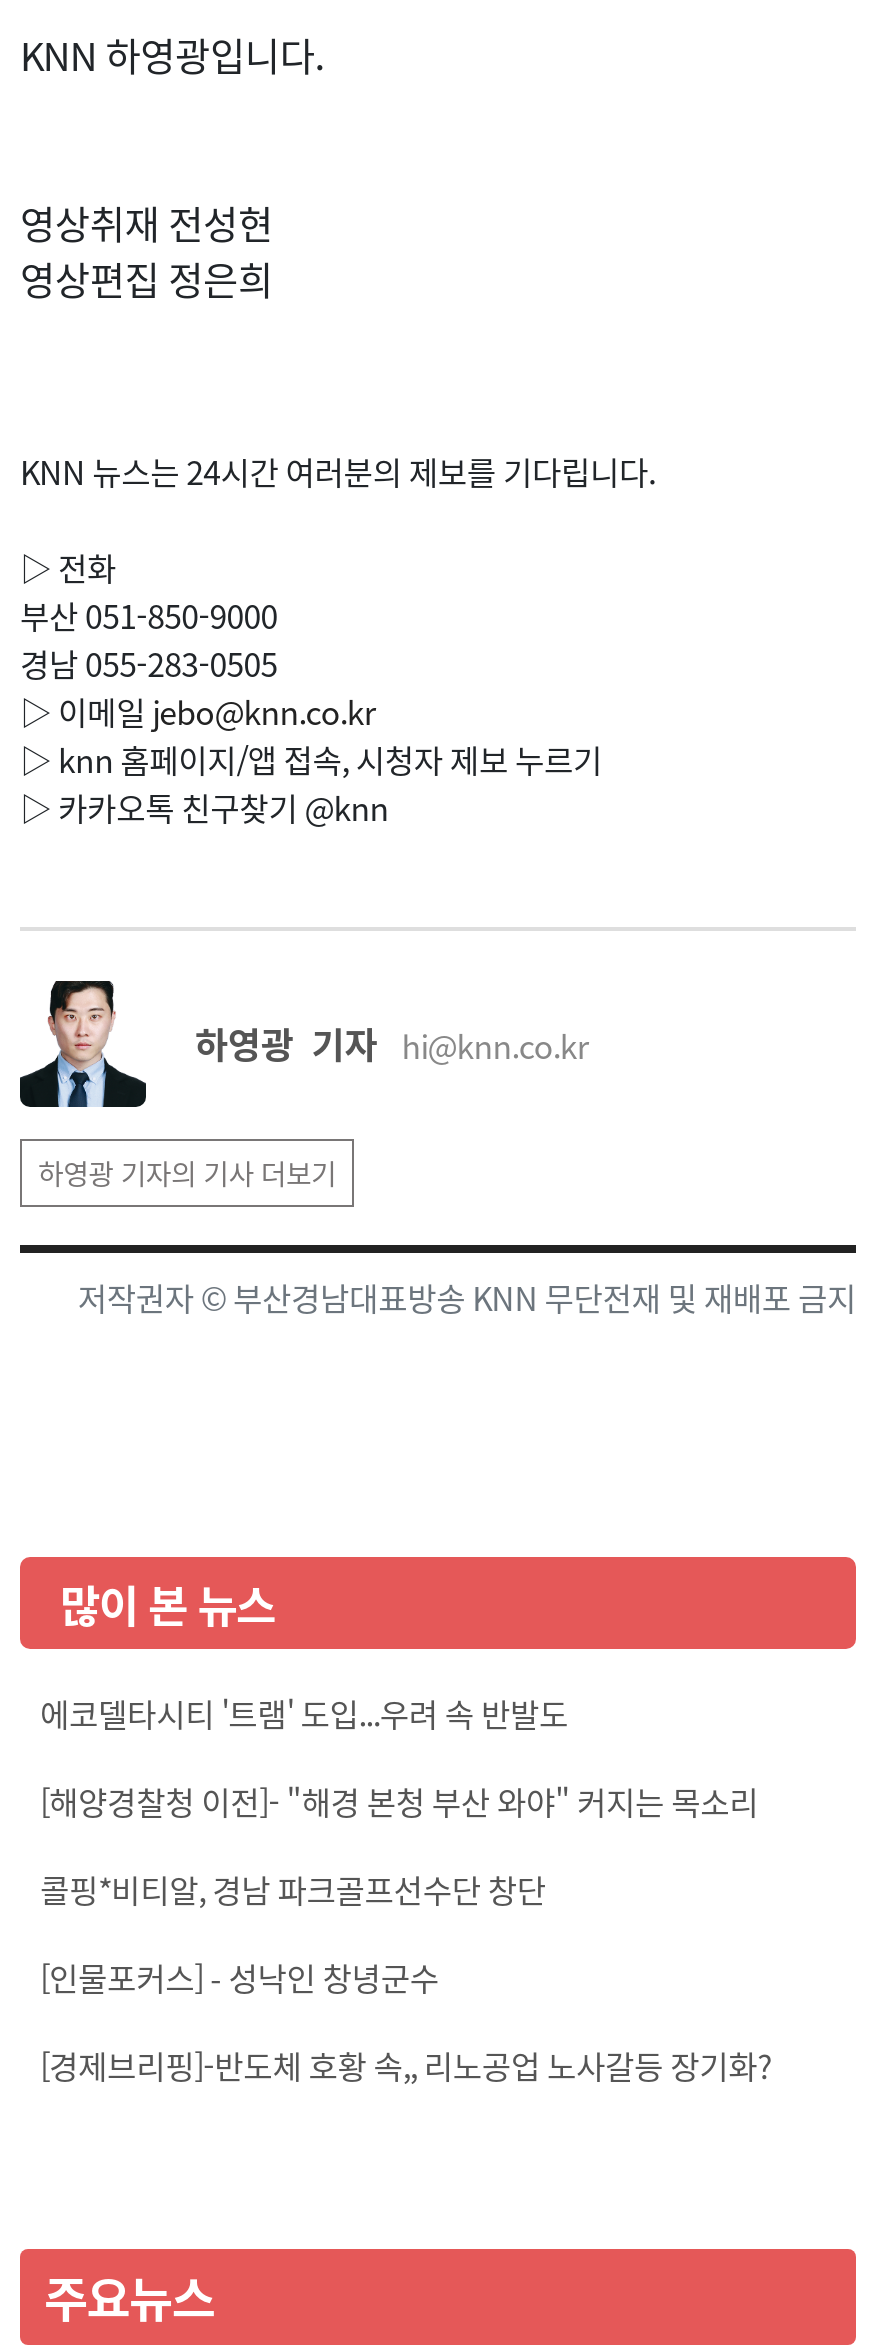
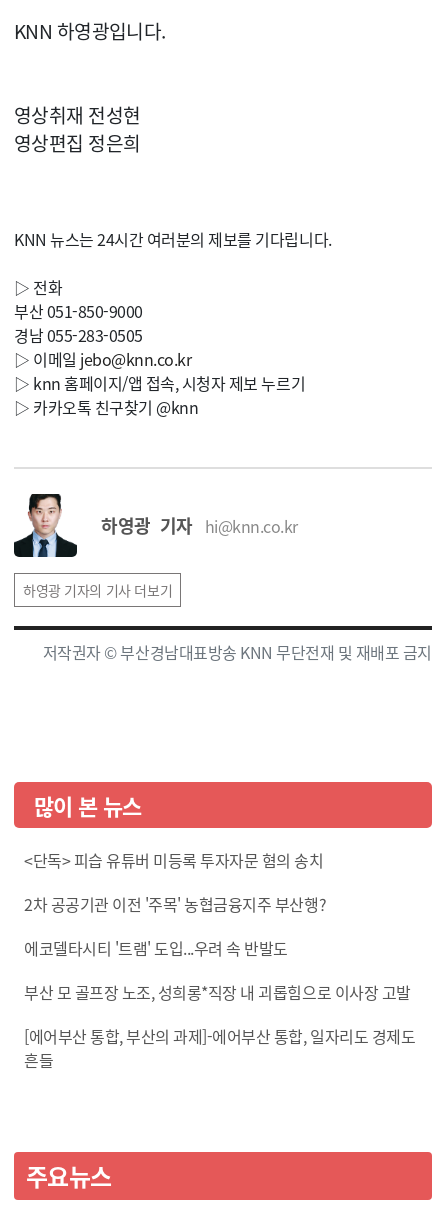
none -> [24,848,326,916] <단독> 피습 유튜버 미등록 투자자문 혐의 송치 | 2차 공공기관 이전 '주목' 농협금융지주 부산행?
moved [40,1689,568,1737] -> [24,936,288,960]: 에코델타시티 '트램' 도입...우려 속 반발도
[40,1777,772,2089] [해양경찰청 이전]- "해경 본청 부산 와야" 커지는 목소리 | 콜핑*비티알, 경남 파크골프선수단 창단 | [인물포커스] - 성낙인 창녕군수 | [경제브리핑]-반도체 호황 속,, 리노공업 노사갈등 장기화? -> [24,980,415,1072] 부산 모 골프장 노조, 성희롱*직장 내 괴롭힘으로 이사장 고발 | [에어부산 통합, 부산의 과제]-에어부산 통합, 일자리도 경제도 | 흔들

